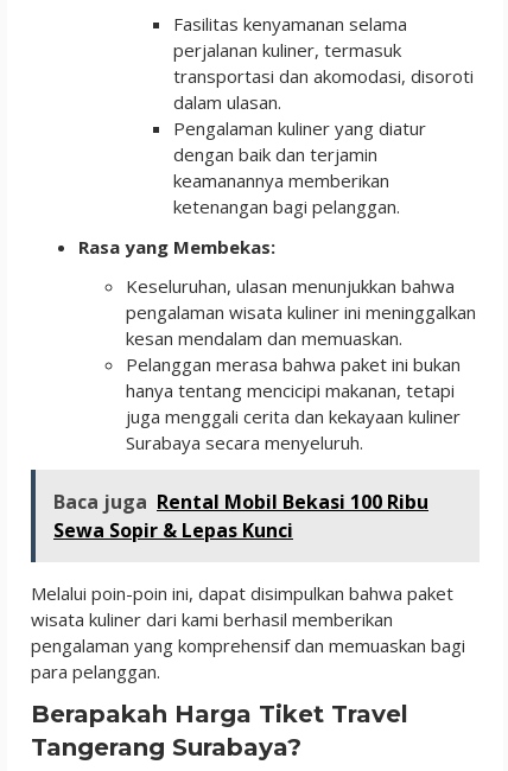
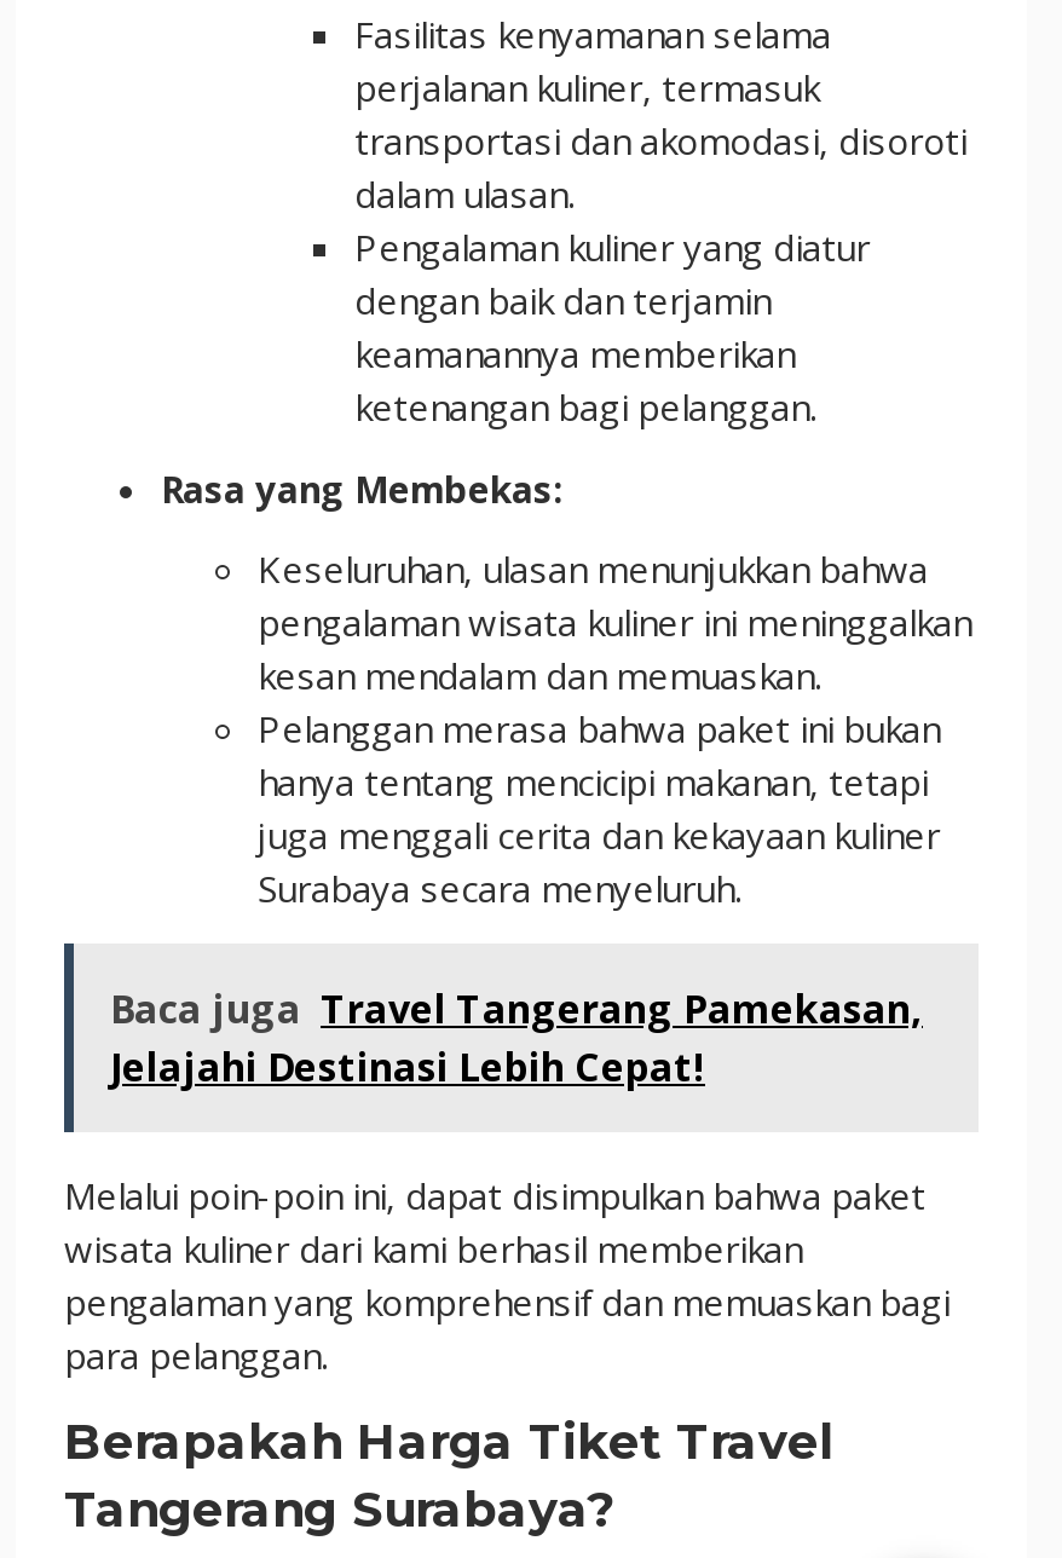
[53,488,428,543] Baca juga Rental Mobil Bekasi 100 Ribu | Sewa Sopir & Lepas Kunci -> [110,982,923,1093] Baca juga Travel Tangerang Pamekasan, | Jelajahi Destinasi Lebih Cepat!

